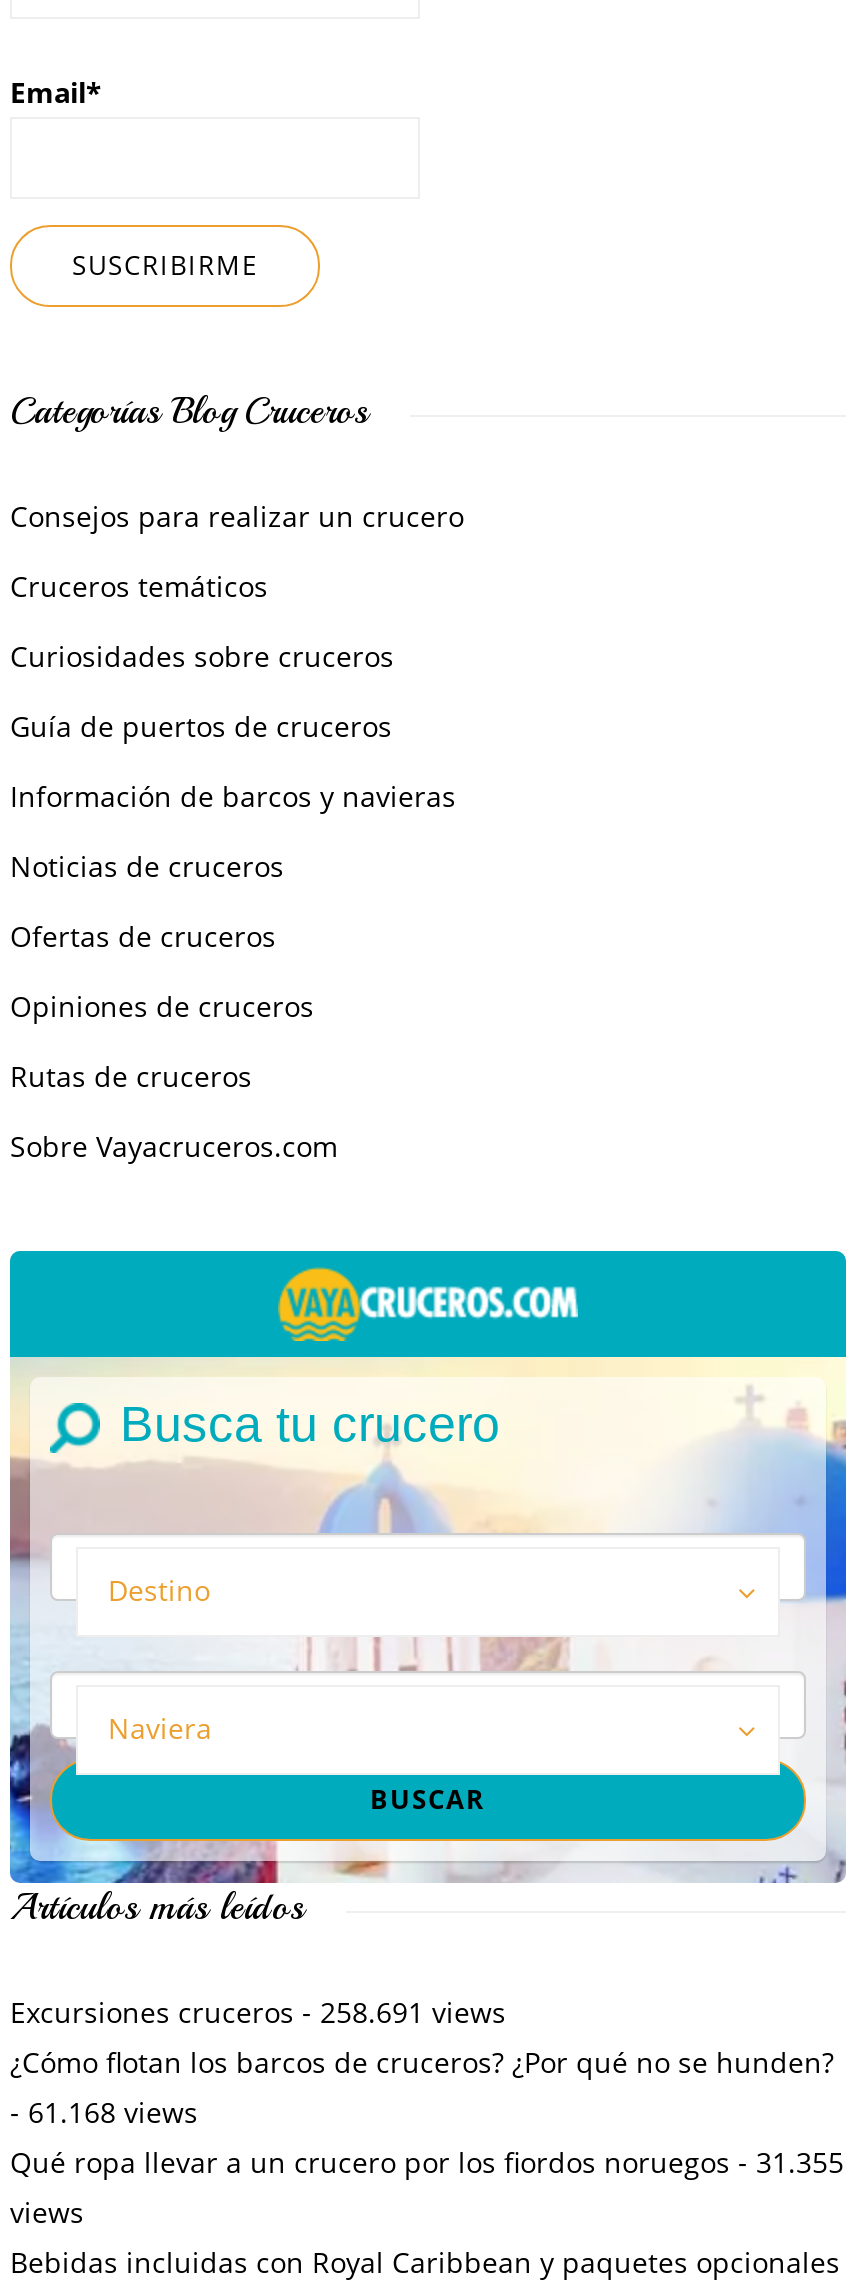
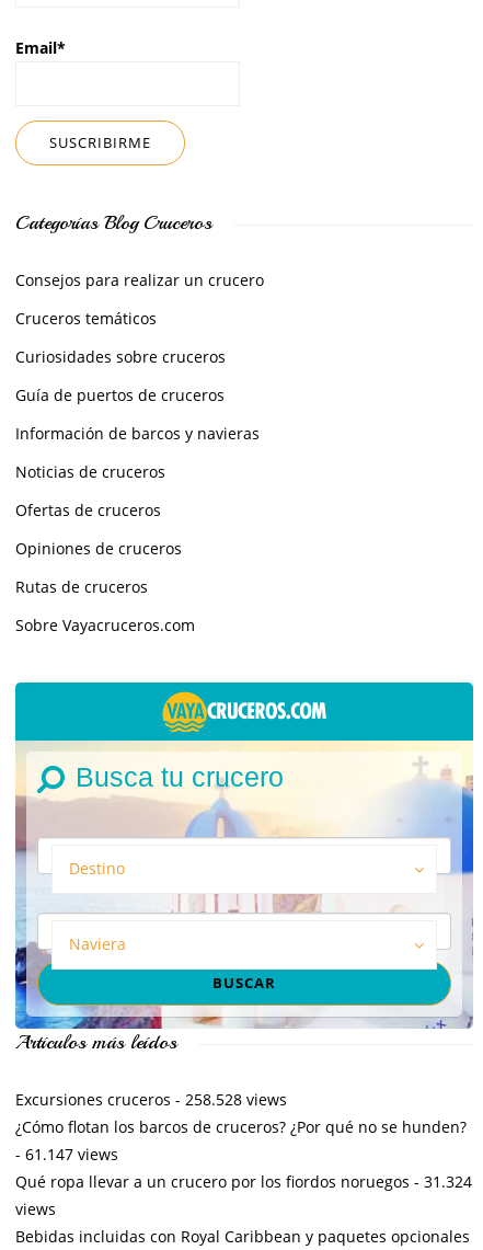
[10,1993,506,2031] Excursiones cruceros - 258.691 views -> [15,1089,287,1110] Excursiones cruceros - 258.528 views
[10,2093,198,2131] - 61.168 views -> [15,1144,118,1164] - 61.147 views
[10,2143,844,2181] Qué ropa llevar a un crucero por los fiordos noruegos - 31.355 -> [15,1171,472,1192] Qué ropa llevar a un crucero por los fiordos noruegos - 31.324

